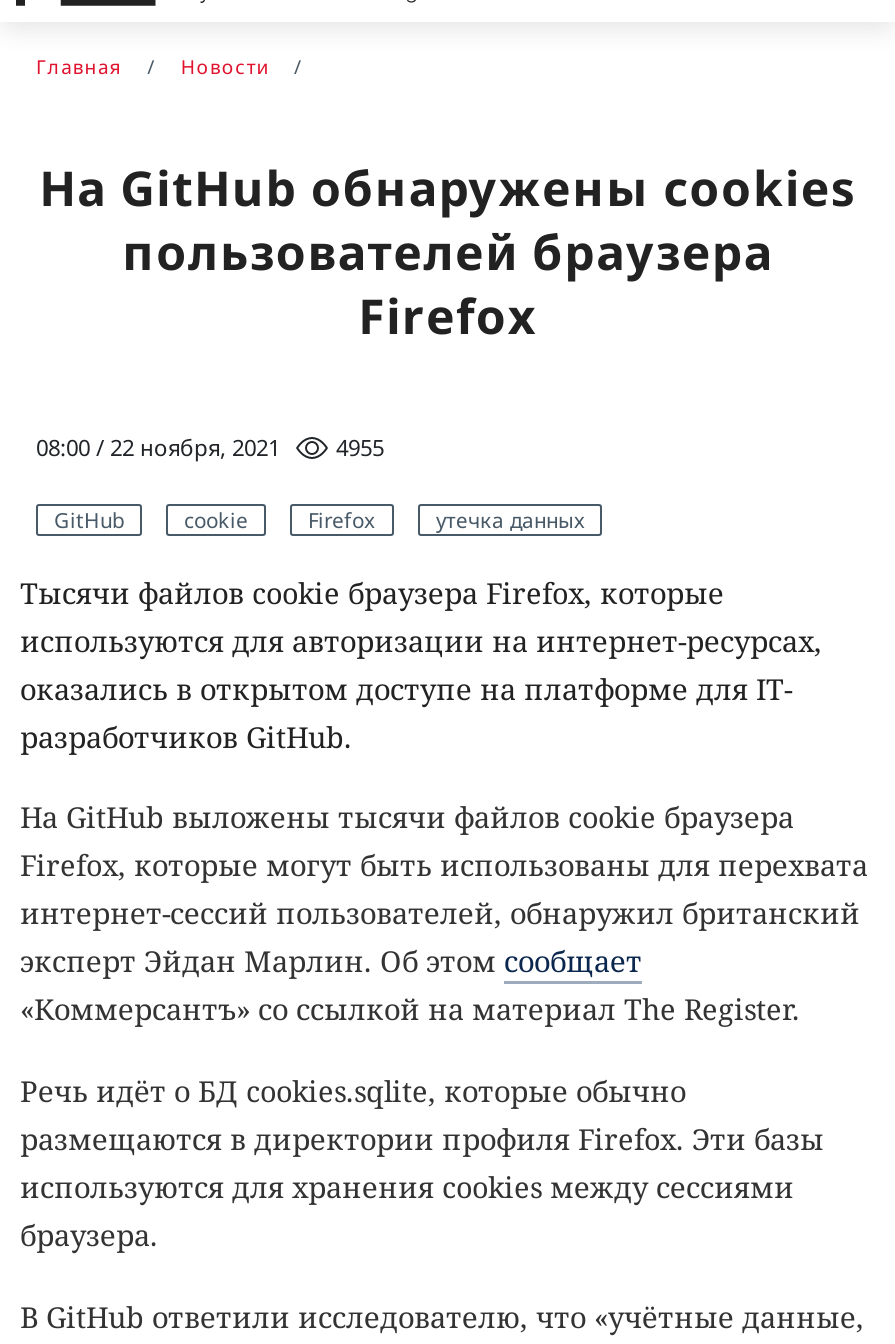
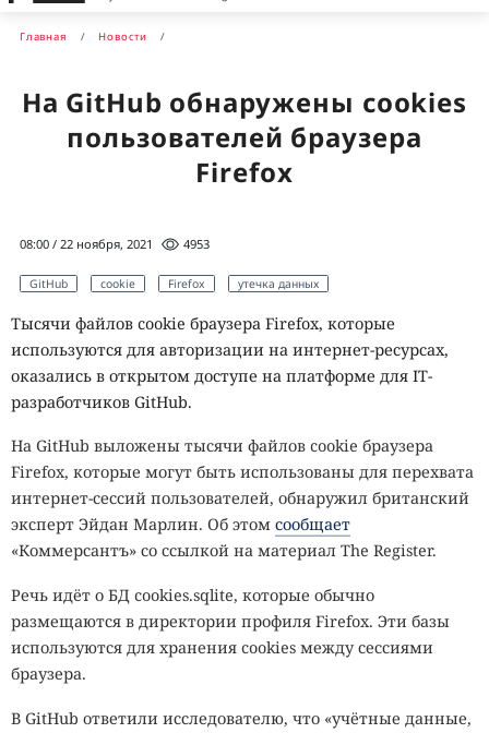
[36,431,384,461] 08:00 / 22 ноября, 2021 4955 -> [20,235,210,252] 08:00 / 22 ноября, 2021 4953

